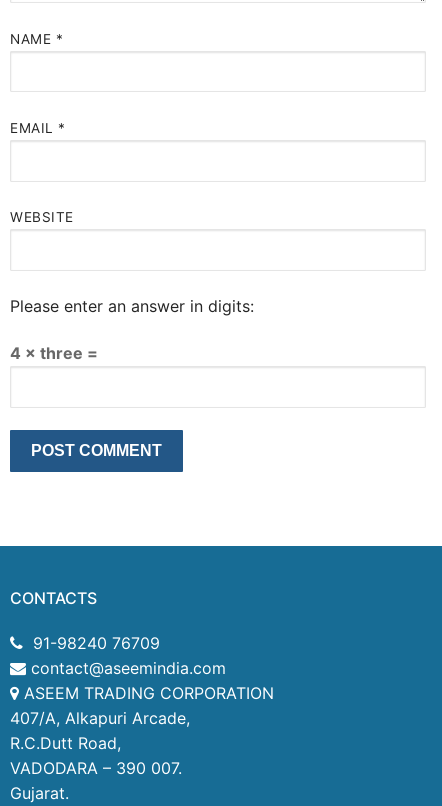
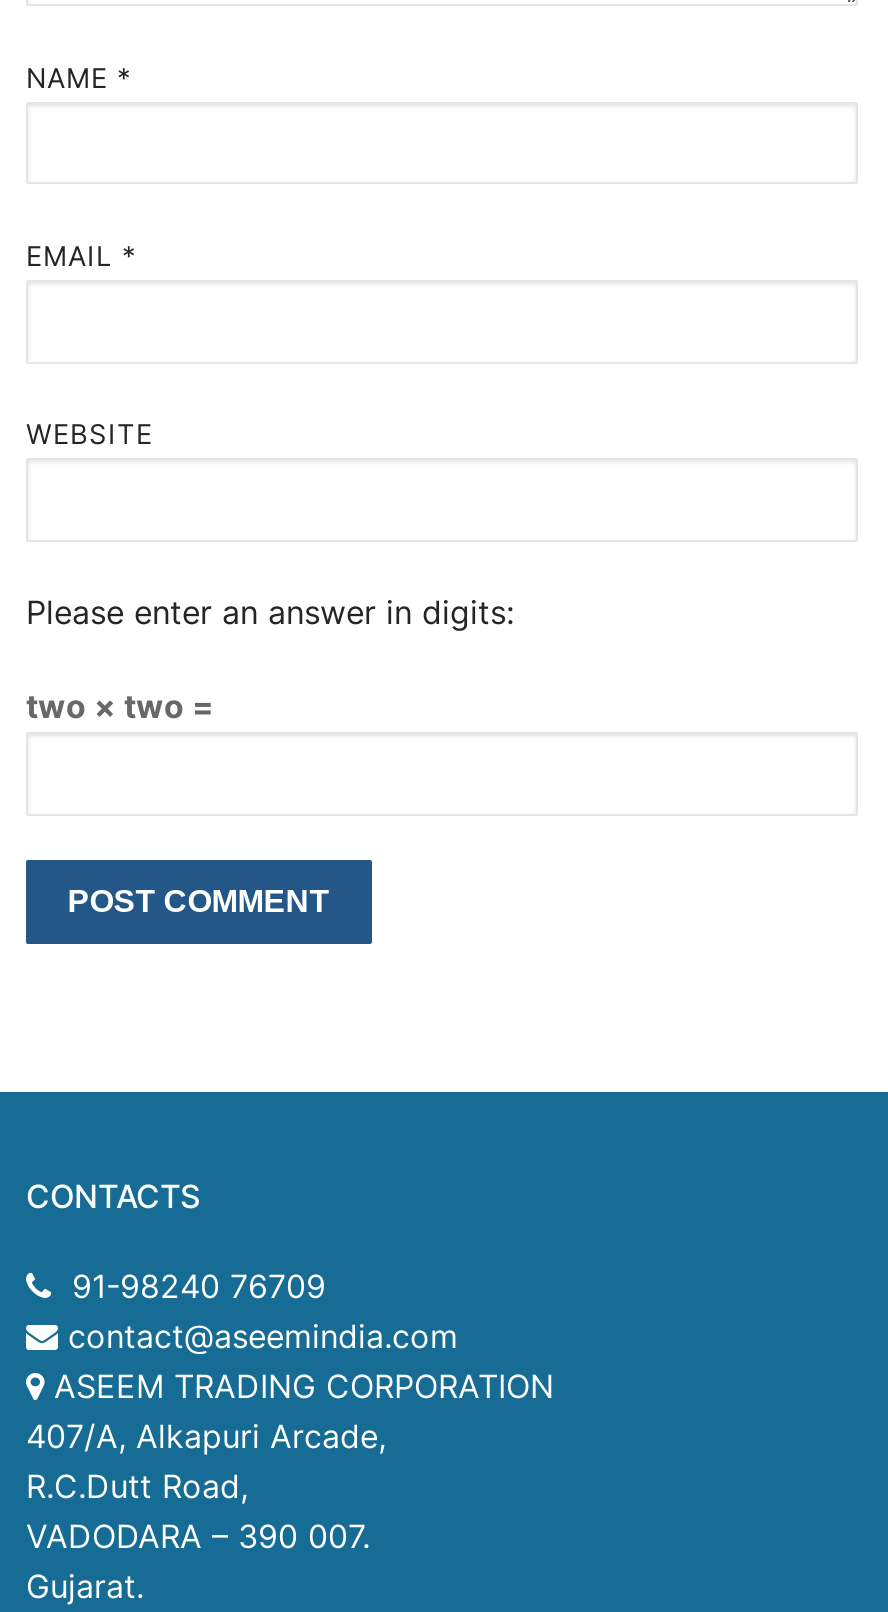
[10,343,98,363] 4 × three = -> [26,686,214,726] two × two =

